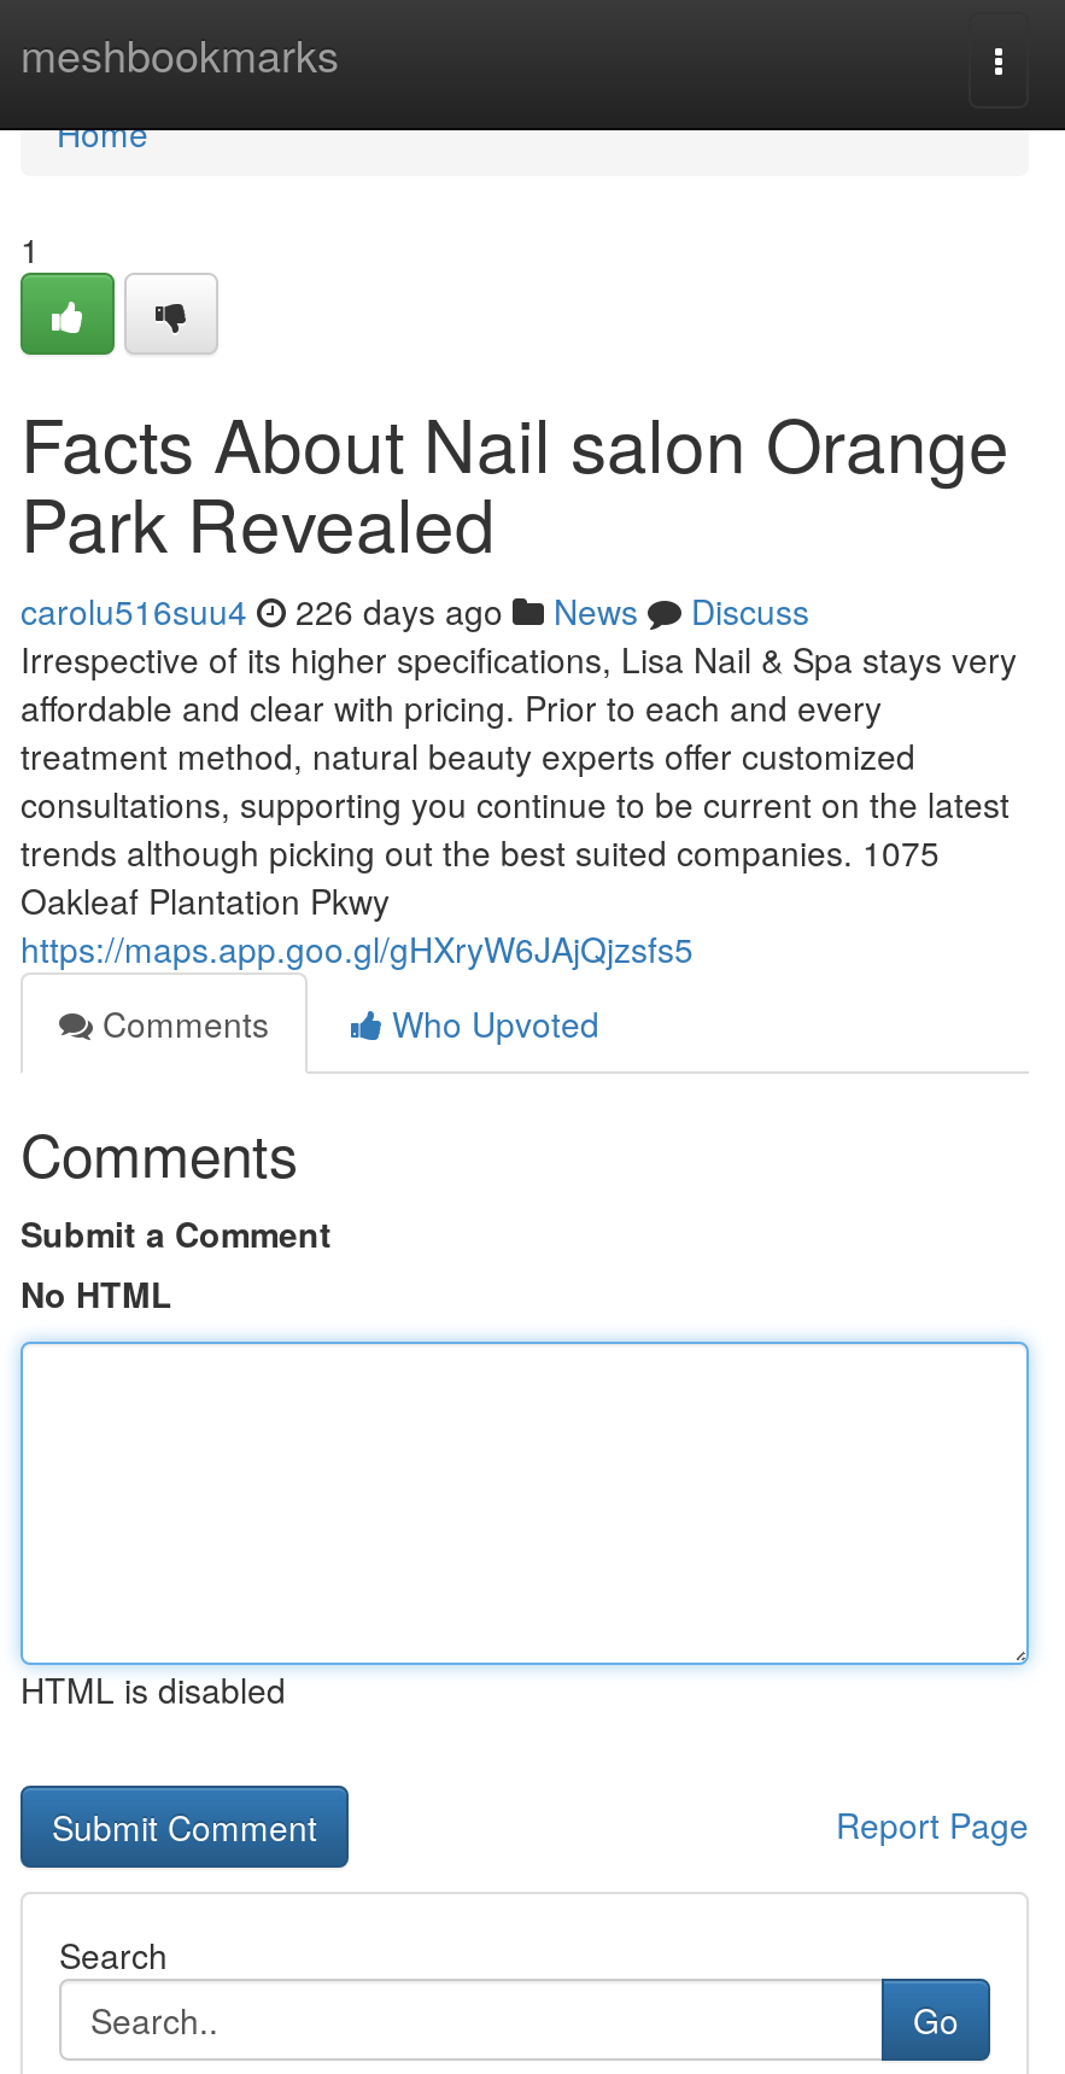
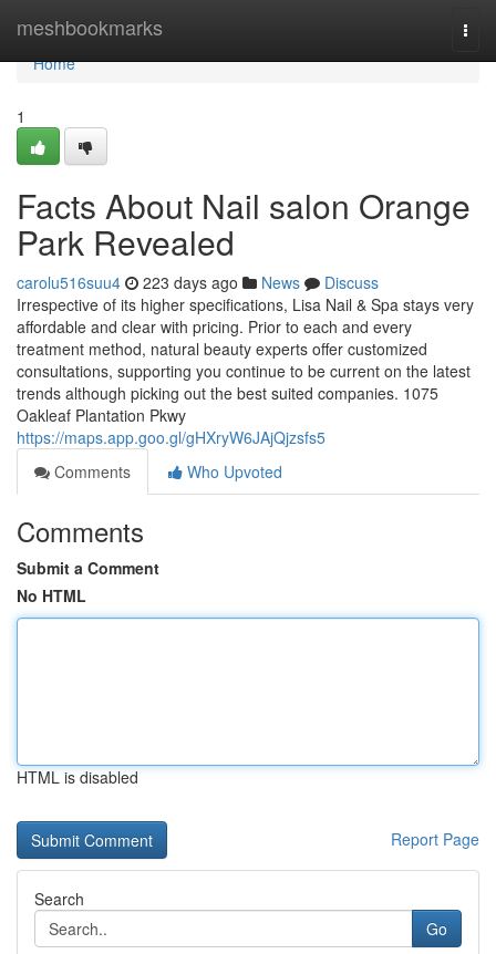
[21,586,809,635] carolu516suu4 226 days ago News Discuss -> [17,271,379,293] carolu516suu4 223 days ago News Discuss

